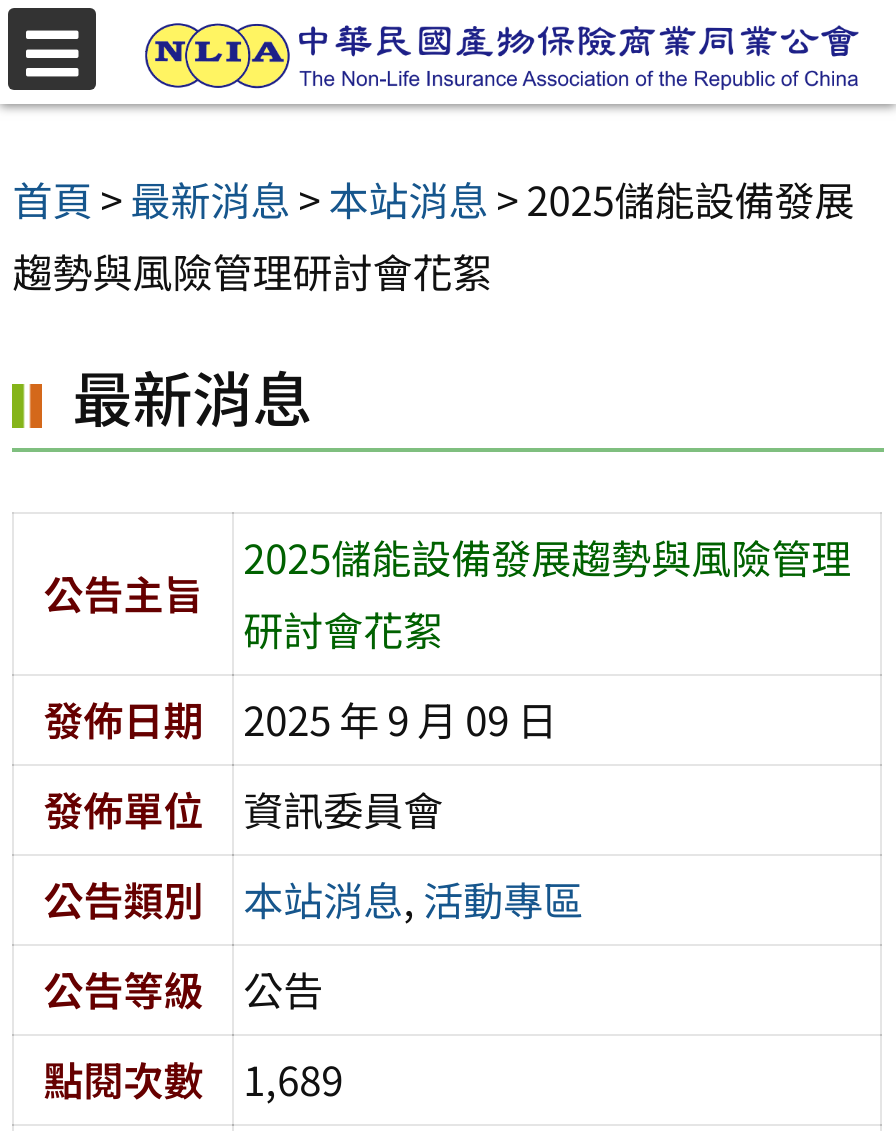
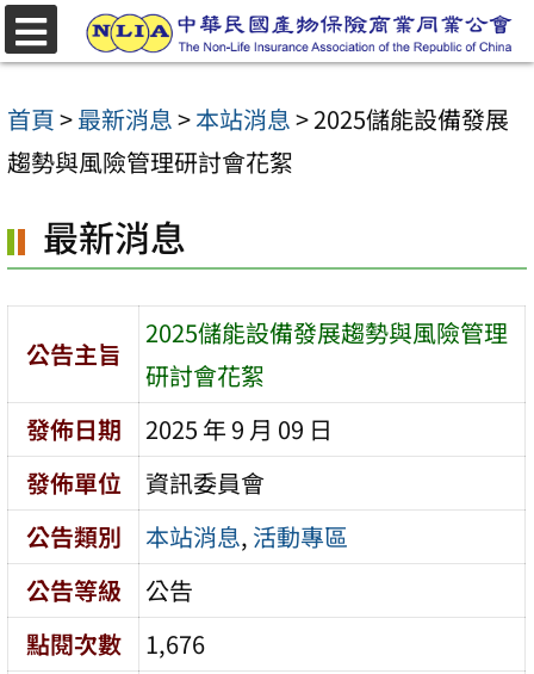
[44,1050,343,1108] 點閱次數 1,689 -> [26,626,205,661] 點閱次數 1,676

